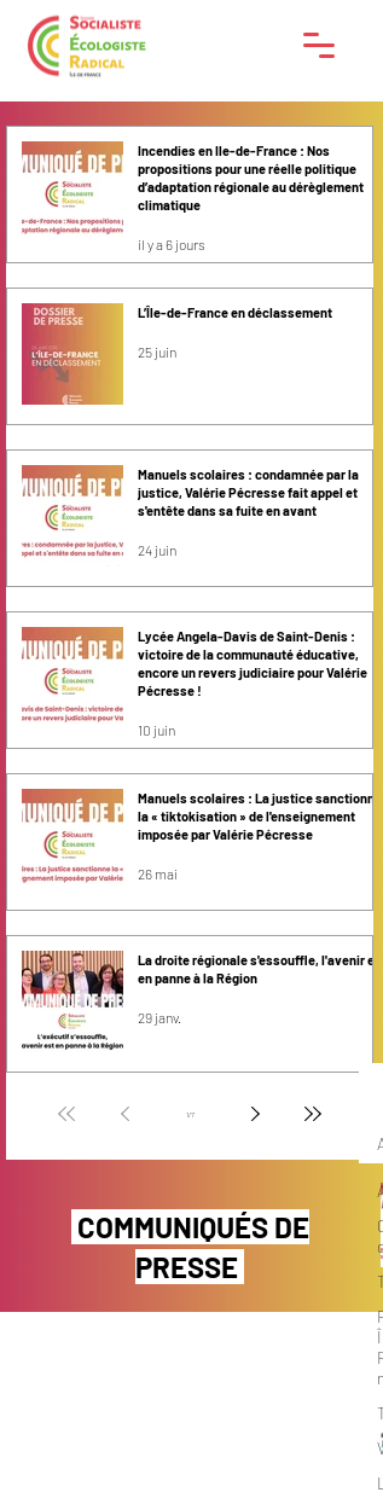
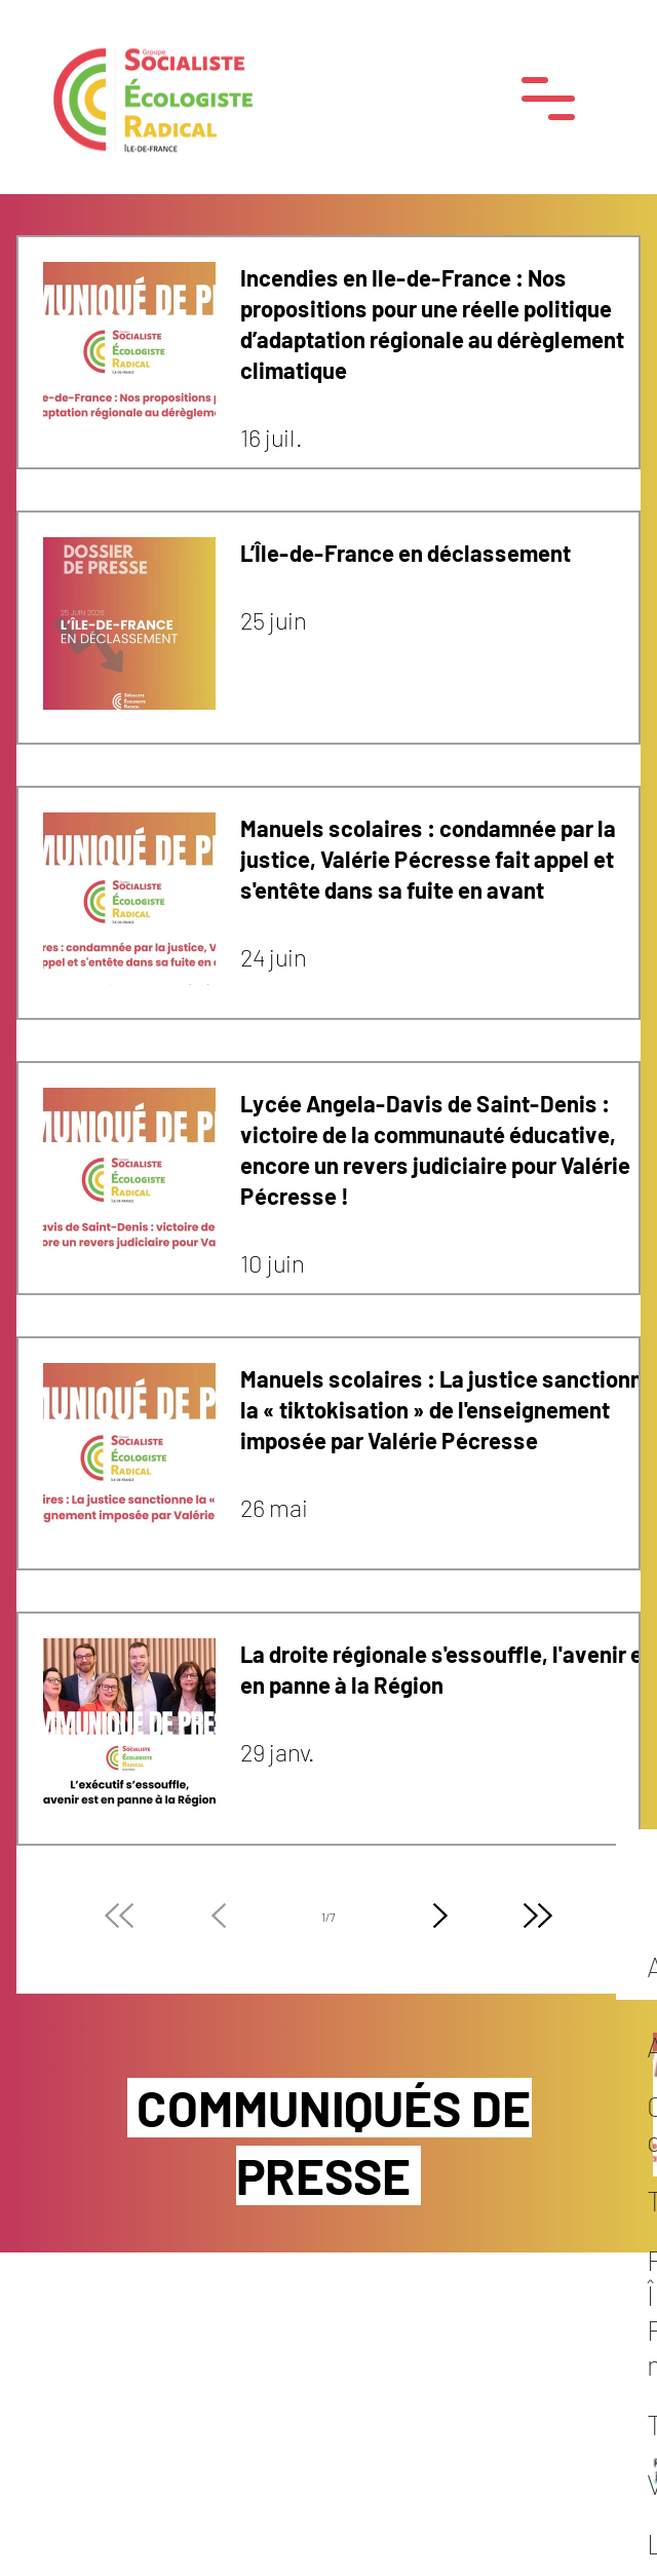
[138,236,205,252] il y a 6 jours -> [240,422,302,451] 16 juil.

